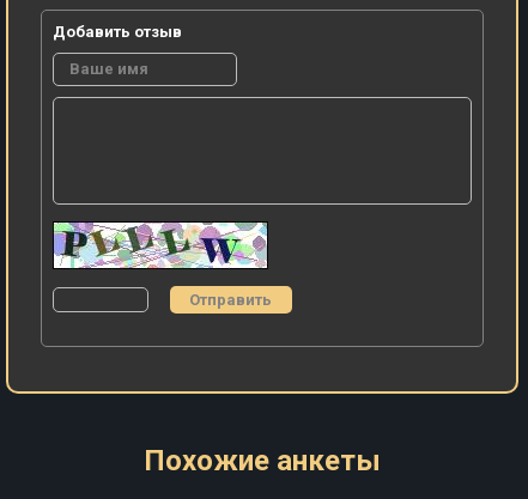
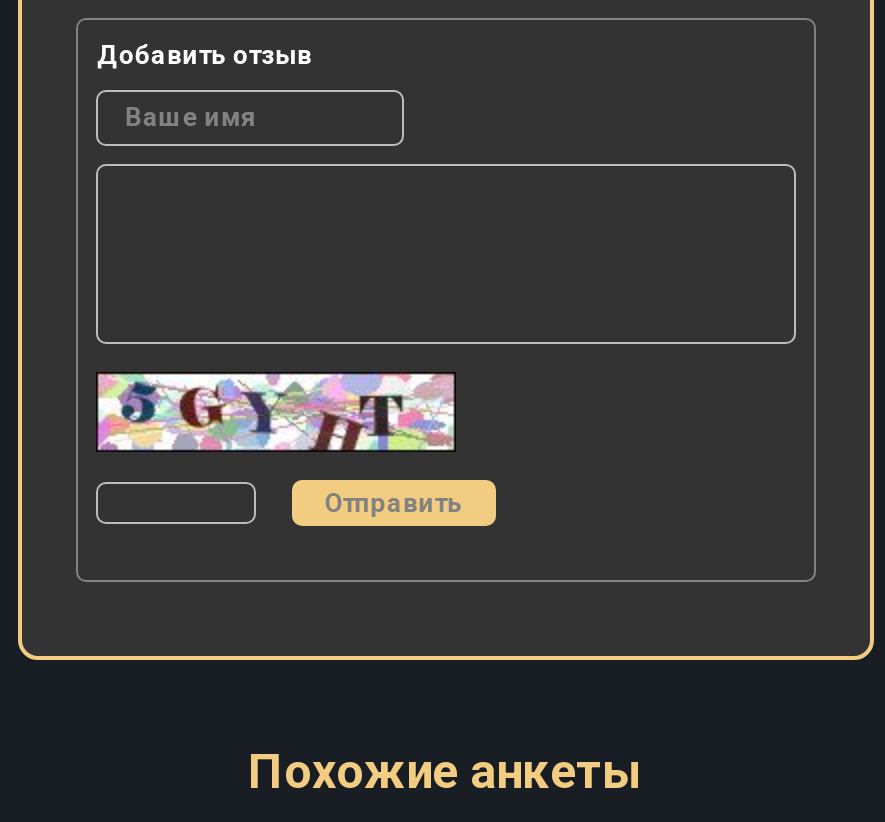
[53,221,268,269] [image] -> [96,372,456,452] [image]

